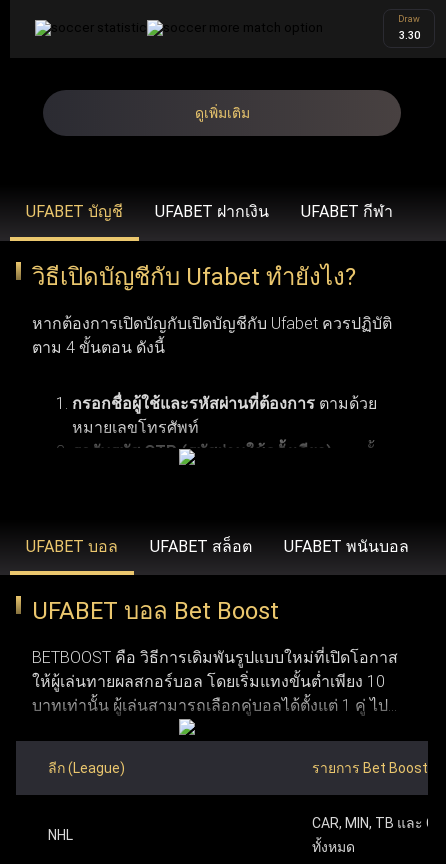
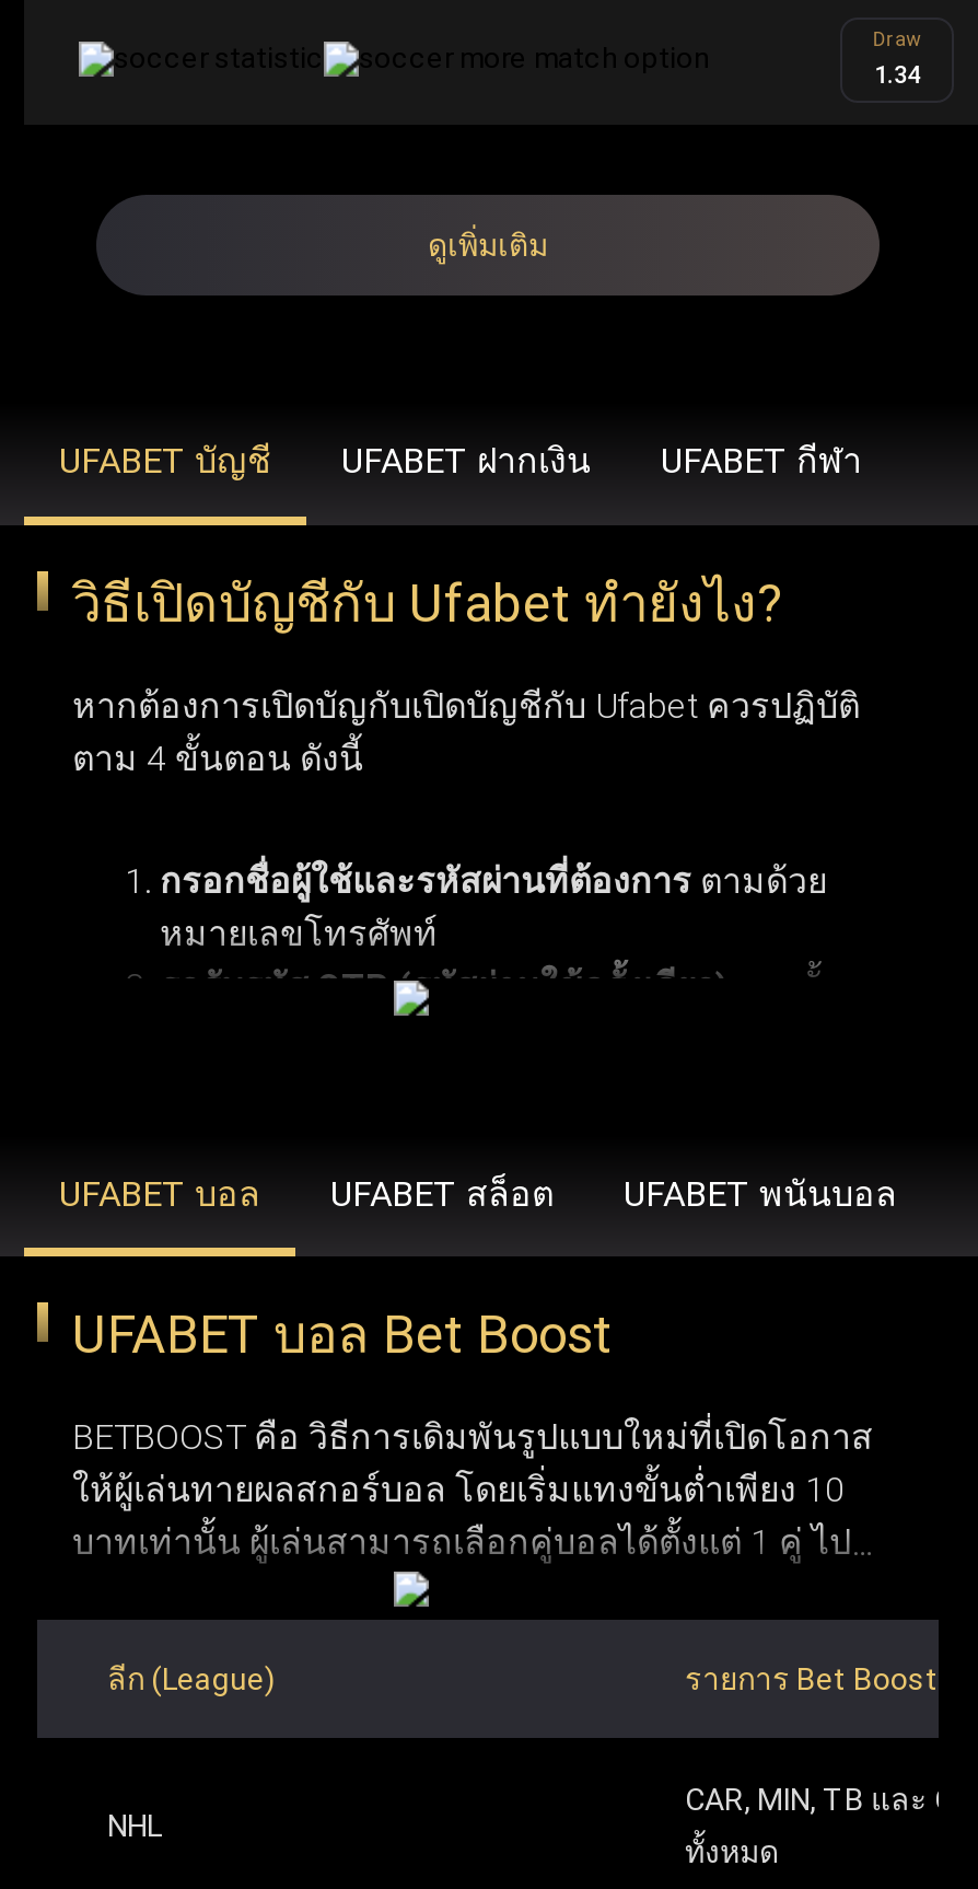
[399,29,420,42] 3.30 -> [874,62,920,90] 1.34

